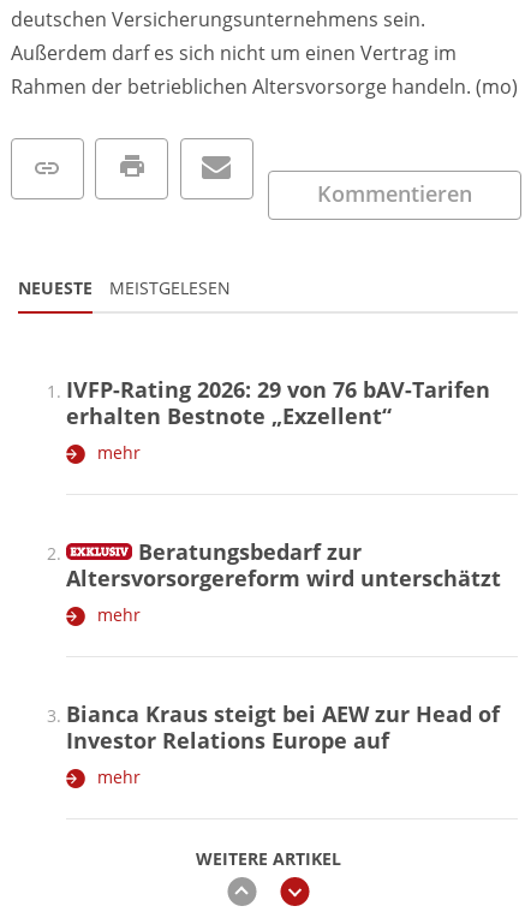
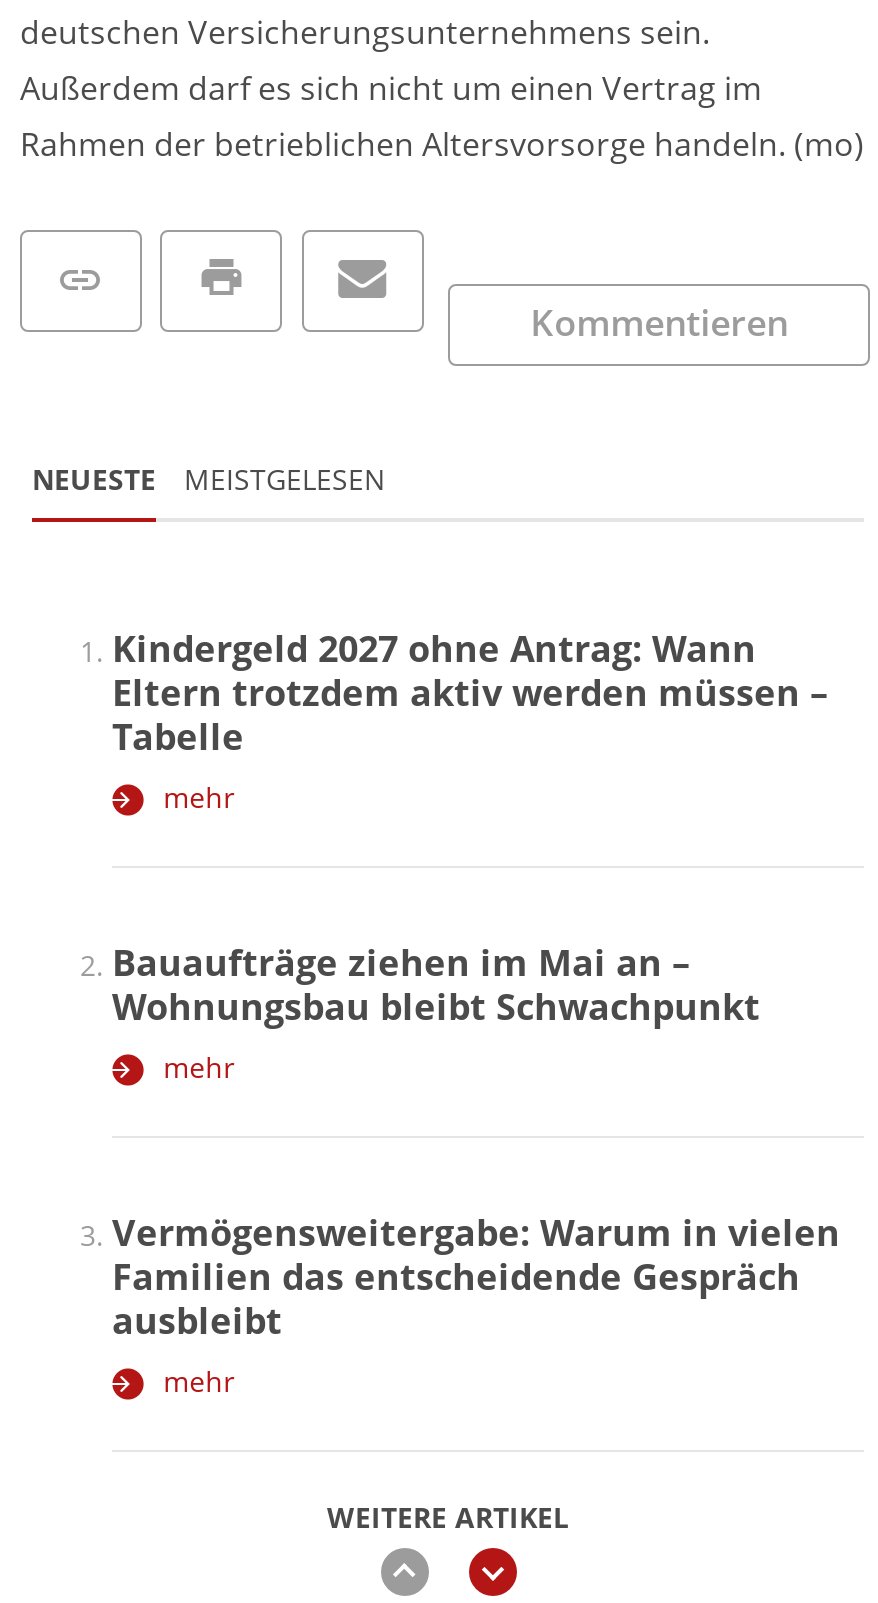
[66,375,490,430] IVFP-Rating 2026: 29 von 76 bAV-Tarifen | erhalten Bestnote „Exzellent“ -> [112,623,828,759] Kindergeld 2027 ohne Antrag: Wann | Eltern trotzdem aktiv werden müssen – | Tabelle
[66,537,501,592] Beratungsbedarf zur | Altersvorsorgereform wird unterschätzt -> [112,937,760,1029] Bauaufträge ziehen im Mai an – | Wohnungsbau bleibt Schwachpunkt
[66,699,500,754] Bianca Kraus steigt bei AEW zur Head of | Investor Relations Europe auf -> [112,1207,840,1343] Vermögensweitergabe: Warum in vielen | Familien das entscheidende Gespräch | ausbleibt

